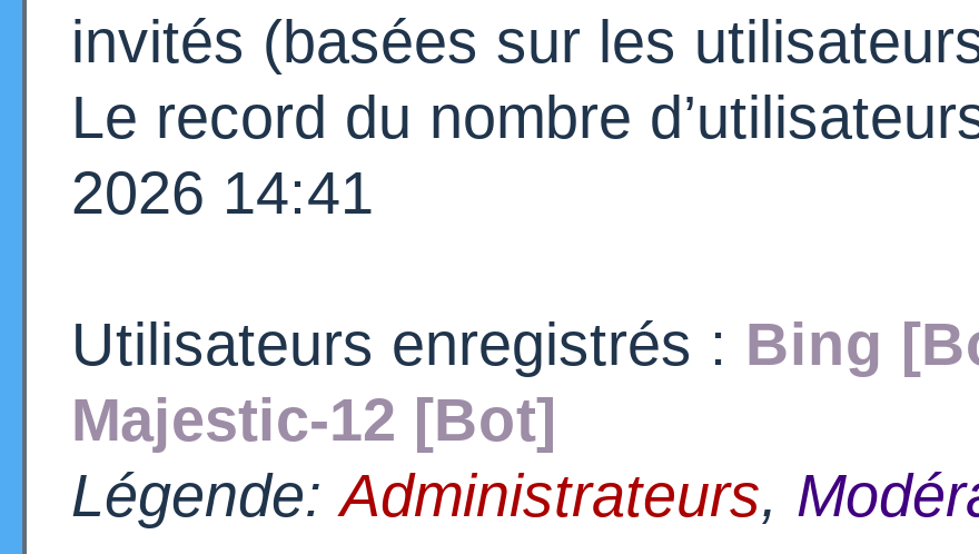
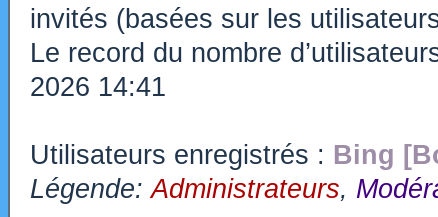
[71,386,556,453] Majestic-12 [Bot] -> none

